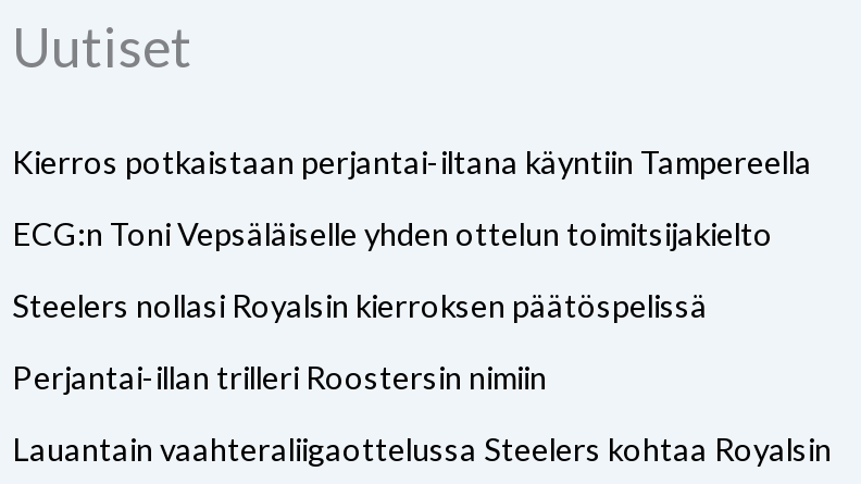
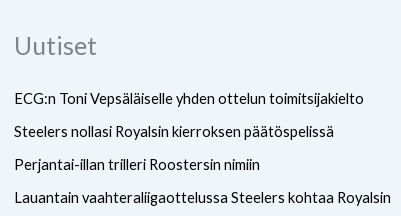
[12,143,812,180] Kierros potkaistaan perjantai-iltana käyntiin Tampereella -> none

